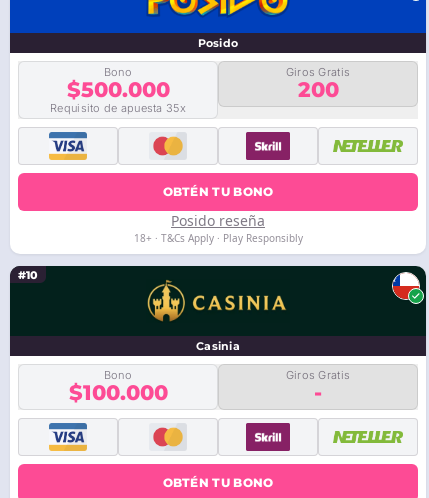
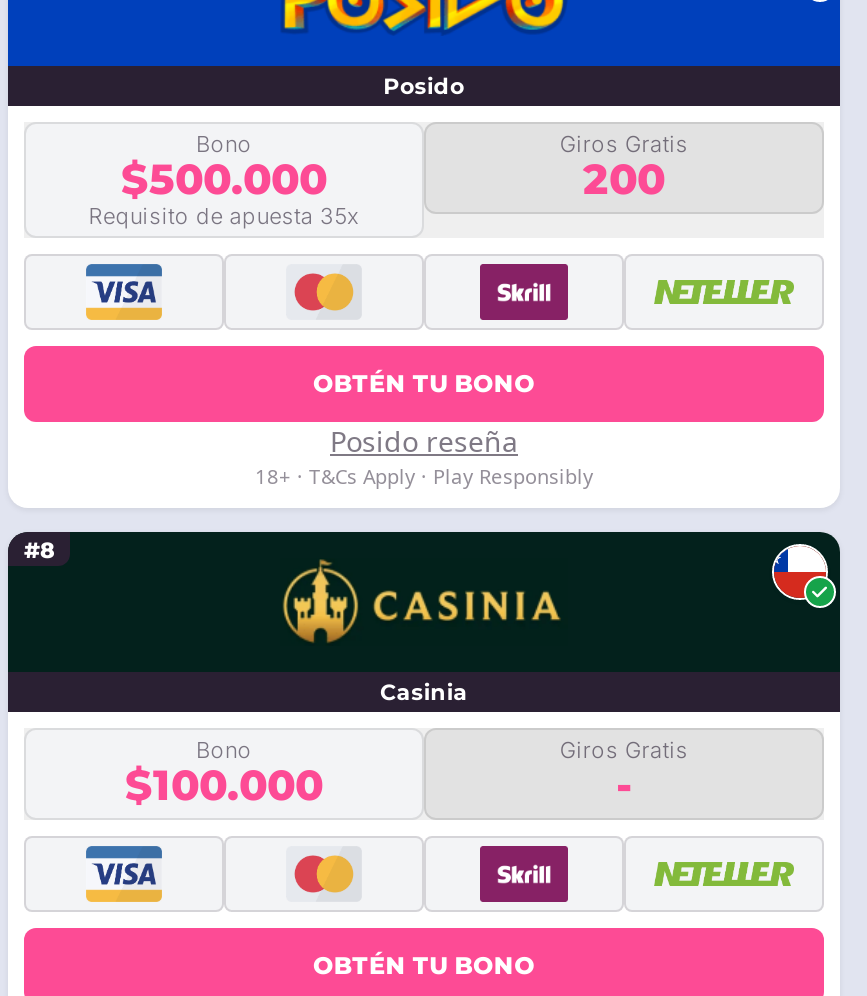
[18,268,38,282] #10 -> [24,536,54,564] #8

